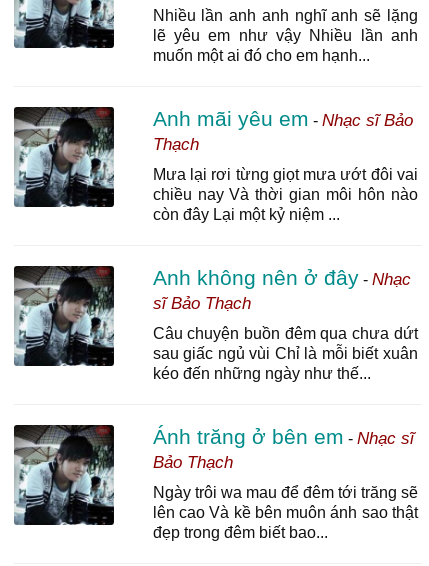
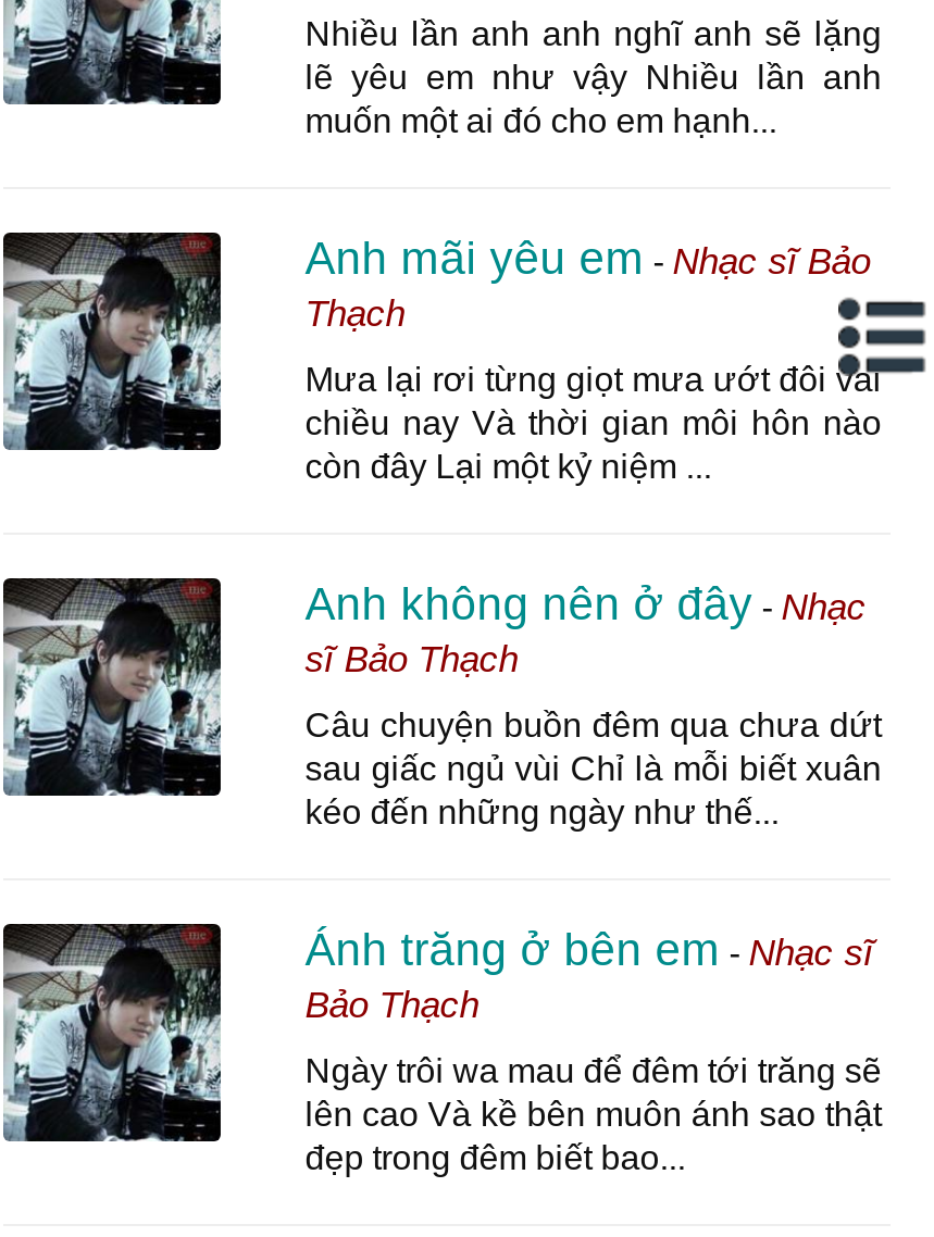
none -> [836,296,927,374] [image]

